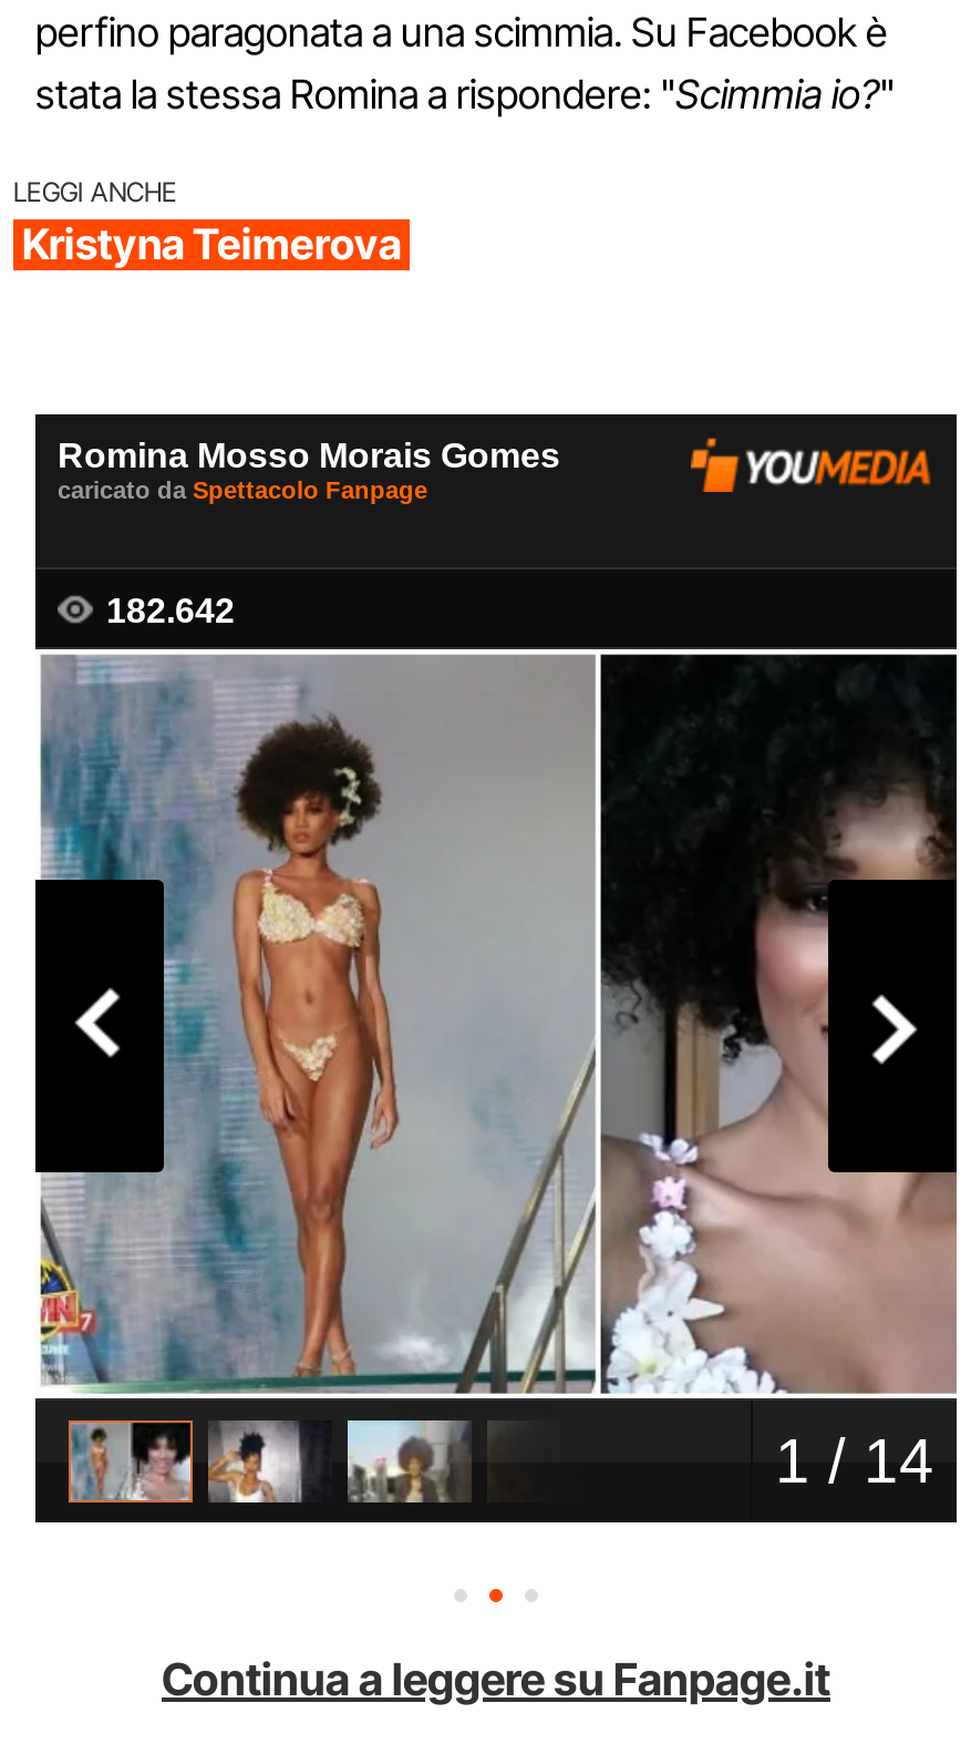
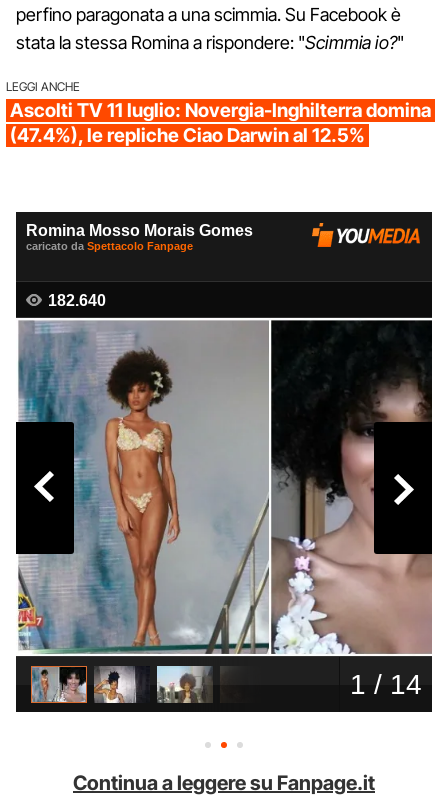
[22,219,401,270] Kristyna Teimerova -> [10,99,431,147] Ascolti TV 11 luglio: Novergia-Inghilterra domina | (47.4%), le repliche Ciao Darwin al 12.5%

